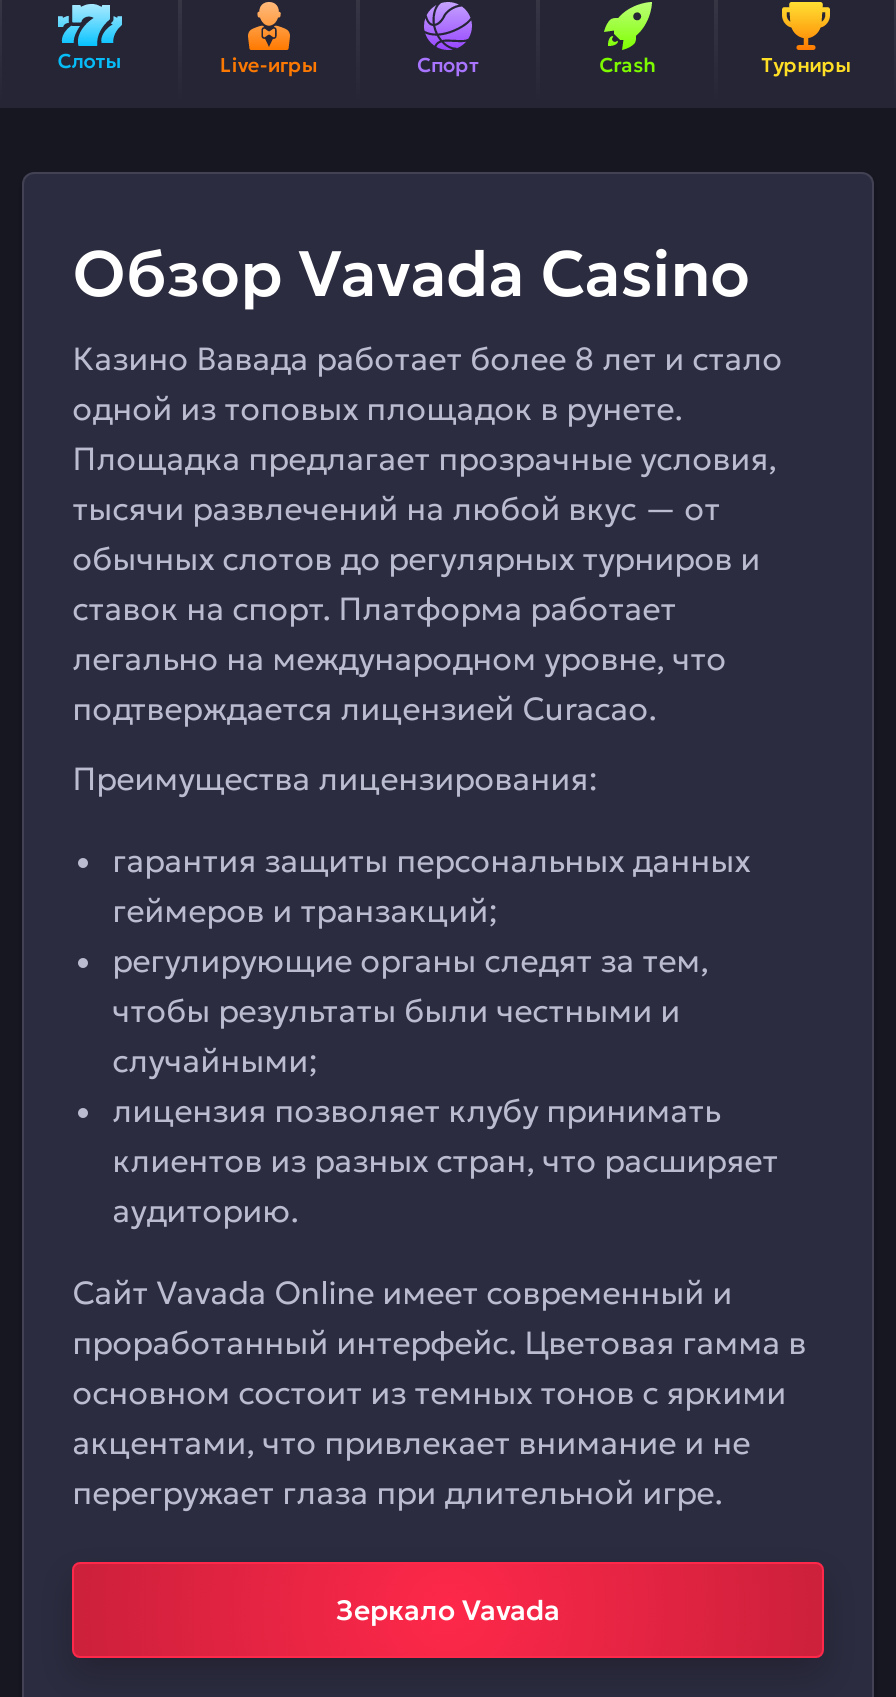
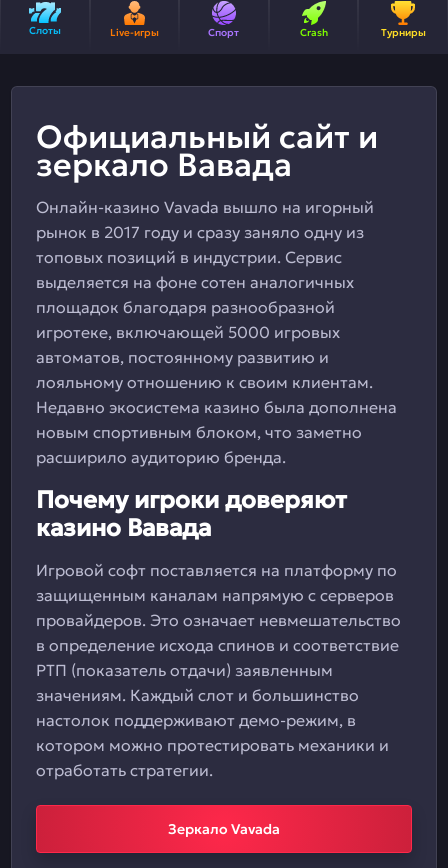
[72,234,806,1512] Обзор Vavada Casino | Казино Вавада работает более 8 лет и стало | одной из топовых площадок в рунете. | Площадка предлагает прозрачные условия, | тысячи развлечений на любой вкус — от | обычных слотов до регулярных турниров и | ставок на спорт. Платформа работает | легально на международном уровне, что | подтверждается лицензией Curacao. | Преимущества лицензирования: | гарантия защиты персональных данных | геймеров и транзакций; | регулирующие органы следят за тем, | чтобы результаты были честными и | случайными; | лицензия позволяет клубу принимать | клиентов из разных стран, что расширяет | аудиторию. | Сайт Vavada Online имеет современный и | проработанный интерфейс. Цветовая гамма в | основном состоит из темных тонов с яркими | акцентами, что привлекает внимание и не | перегружает глаза при длительной игре. -> [36,117,401,780] Официальный сайт и | зеркало Вавада | Онлайн-казино Vavada вышло на игорный | рынок в 2017 году и сразу заняло одну из | топовых позиций в индустрии. Сервис | выделяется на фоне сотен аналогичных | площадок благодаря разнообразной | игротеке, включающей 5000 игровых | автоматов, постоянному развитию и | лояльному отношению к своим клиентам. | Недавно экосистема казино была дополнена | новым спортивным блоком, что заметно | расширило аудиторию бренда. | Почему игроки доверяют | казино Вавада | Игровой софт поставляется на платформу по | защищенным каналам напрямую с серверов | провайдеров. Это означает невмешательство | в определение исхода спинов и соответствие | РТП (показатель отдачи) заявленным | значениям. Каждый слот и большинство | настолок поддерживают демо-режим, в | котором можно протестировать механики и | отработать стратегии.

